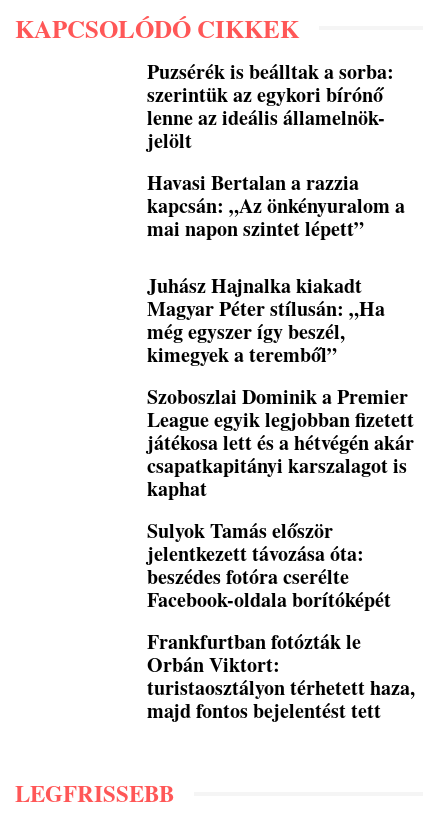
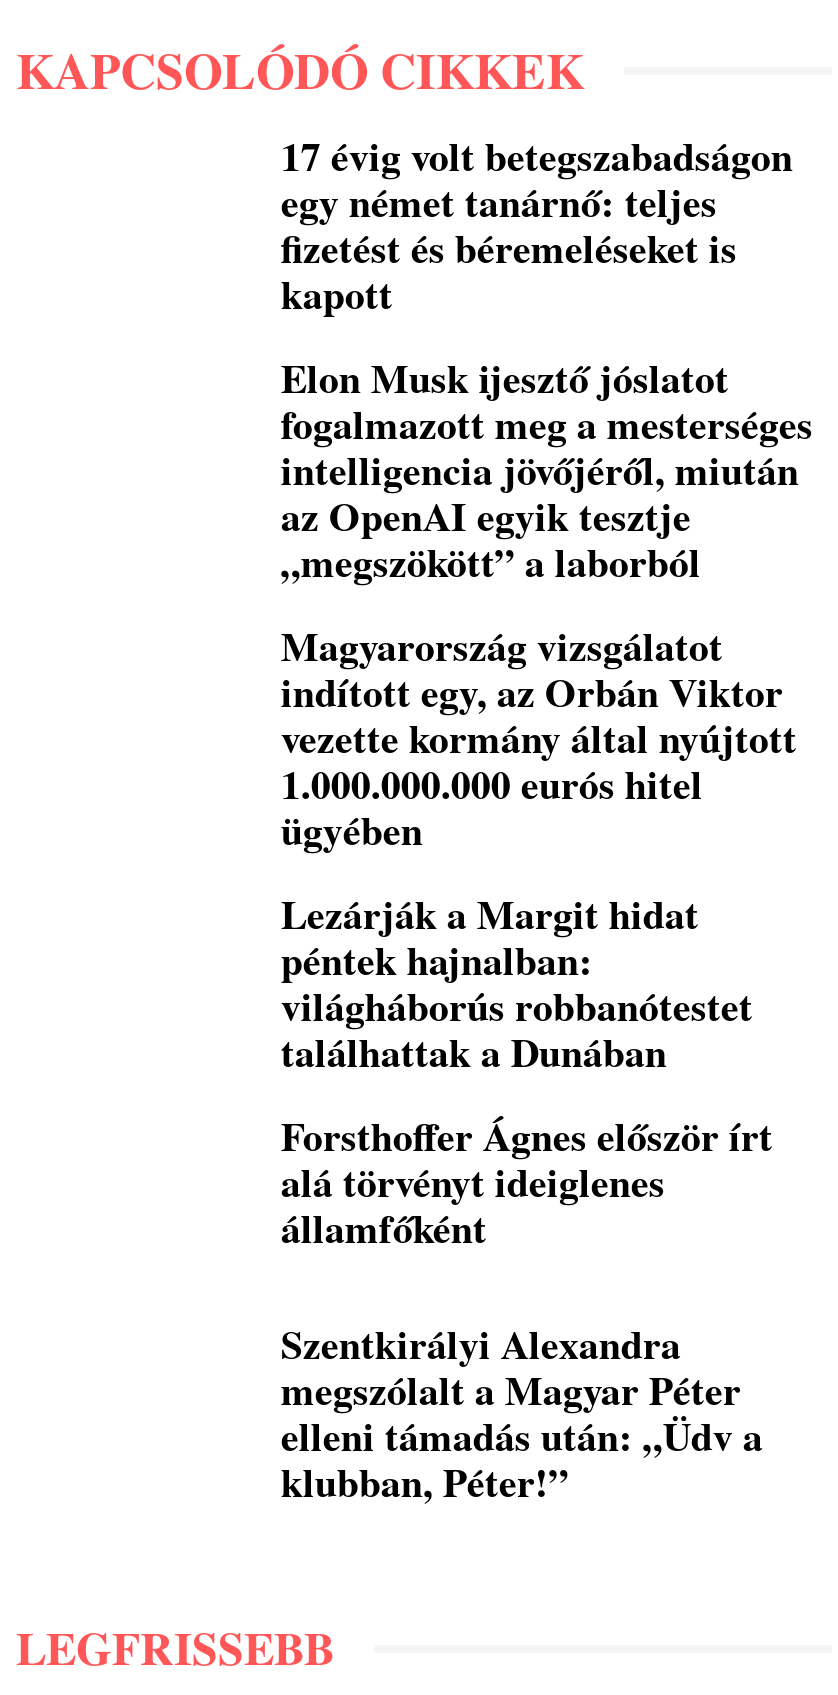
[147,57,405,243] Puzsérék is beálltak a sorba: | szerintük az egykori bírónő | lenne az ideális államelnök- | jelölt | Havasi Bertalan a razzia | kapcsán: „Az önkényuralom a | mai napon szintet lépett” -> [281,128,813,1258] 17 évig volt betegszabadságon | egy német tanárnő: teljes | fizetést és béremeléseket is | kapott | Elon Musk ijesztő jóslatot | fogalmazott meg a mesterséges | intelligencia jövőjéről, miután | az OpenAI egyik tesztje | „megszökött” a laborból | Magyarország vizsgálatot | indított egy, az Orbán Viktor | vezette kormány által nyújtott | 1.000.000.000 eurós hitel | ügyében | Lezárják a Margit hidat | péntek hajnalban: | világháborús robbanótestet | találhattak a Dunában | Forsthoffer Ágnes először írt | alá törvényt ideiglenes | államfőként
[147,271,415,725] Juhász Hajnalka kiakadt | Magyar Péter stílusán: „Ha | még egyszer így beszél, | kimegyek a teremből” | Szoboszlai Dominik a Premier | League egyik legjobban fizetett | játékosa lett és a hétvégén akár | csapatkapitányi karszalagot is | kaphat | Sulyok Tamás először | jelentkezett távozása óta: | beszédes fotóra cserélte | Facebook-oldala borítóképét | Frankfurtban fotózták le | Orbán Viktort: | turistaosztályon térhetett haza, | majd fontos bejelentést tett -> [281,1315,763,1511] Szentkirályi Alexandra | megszólalt a Magyar Péter | elleni támadás után: „Üdv a | klubban, Péter!”

